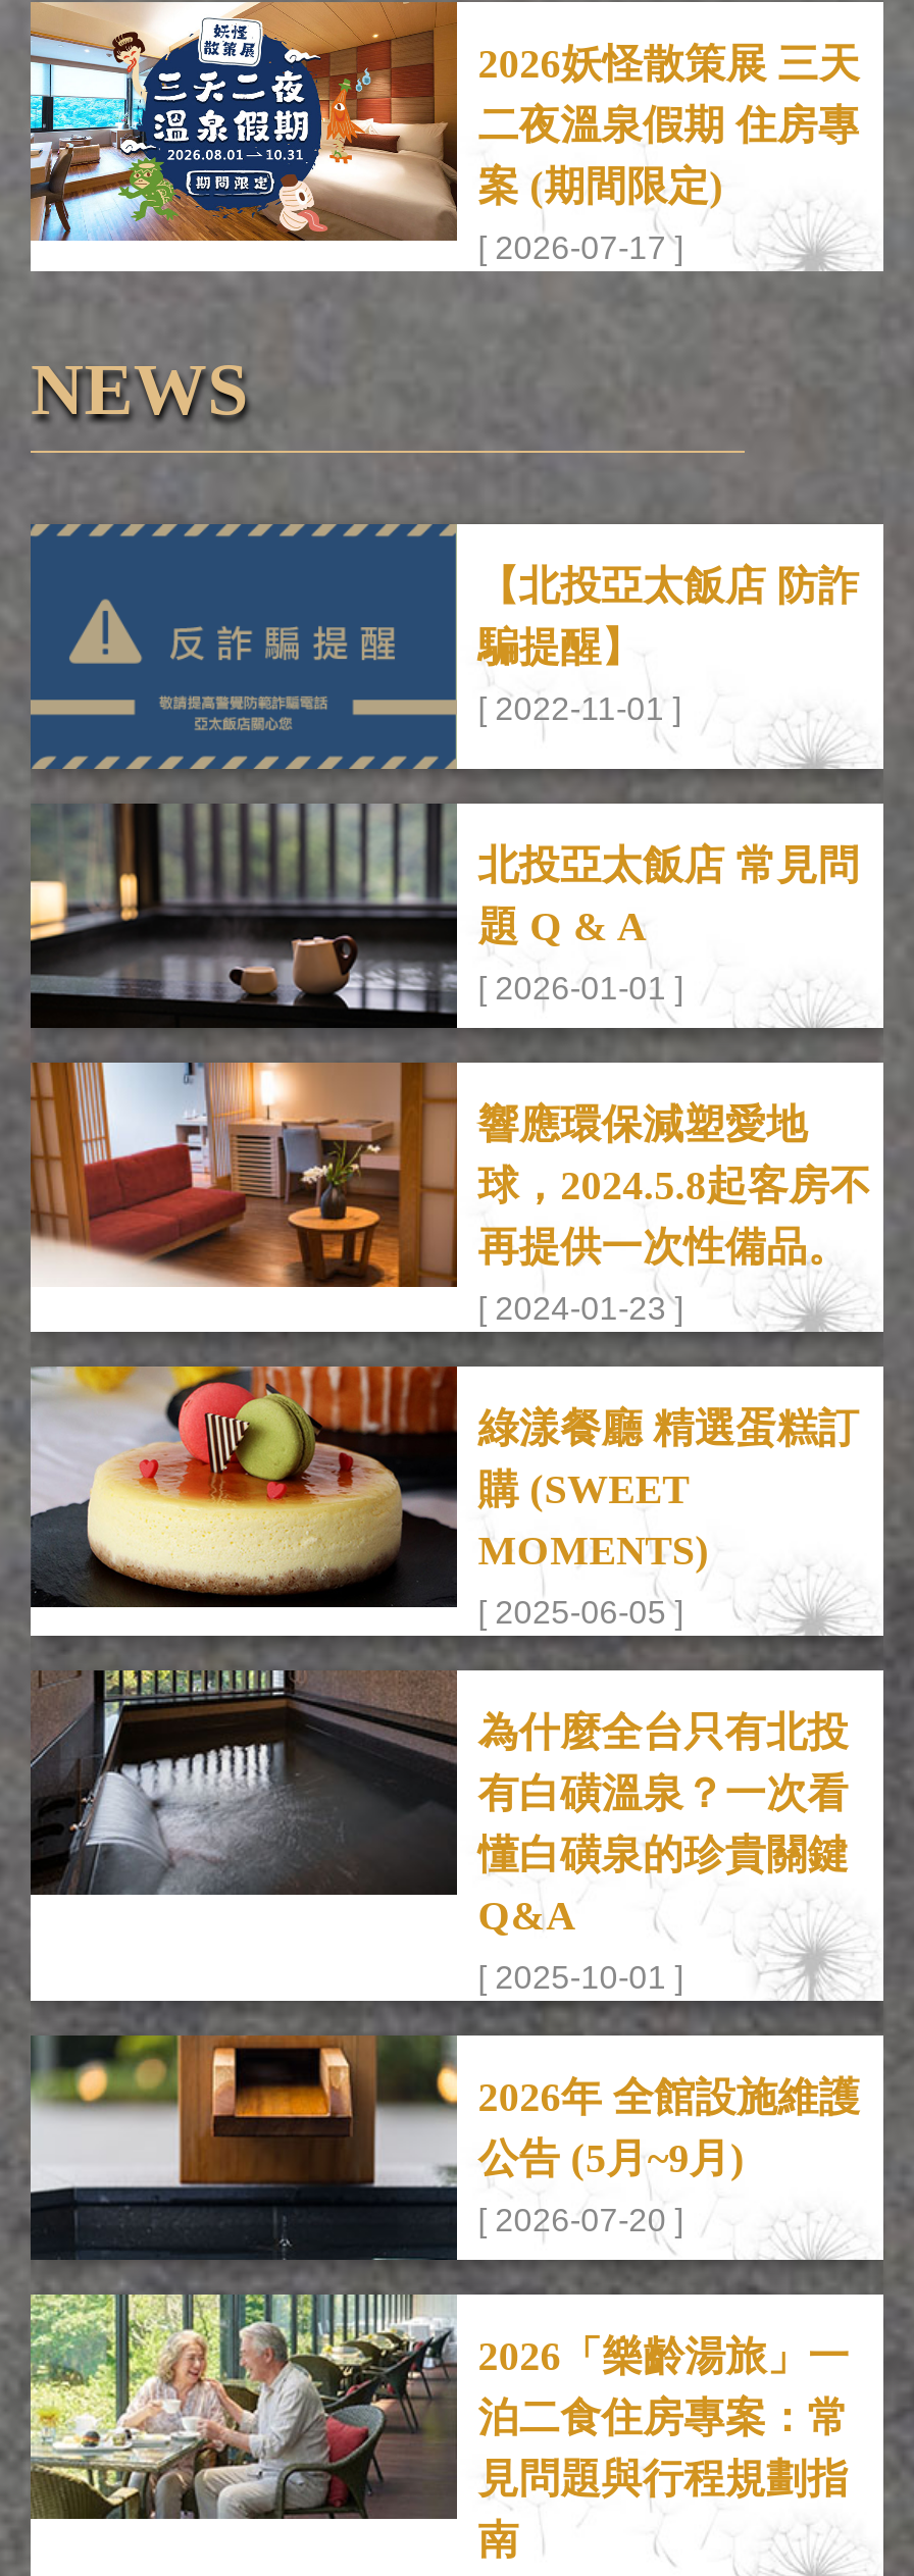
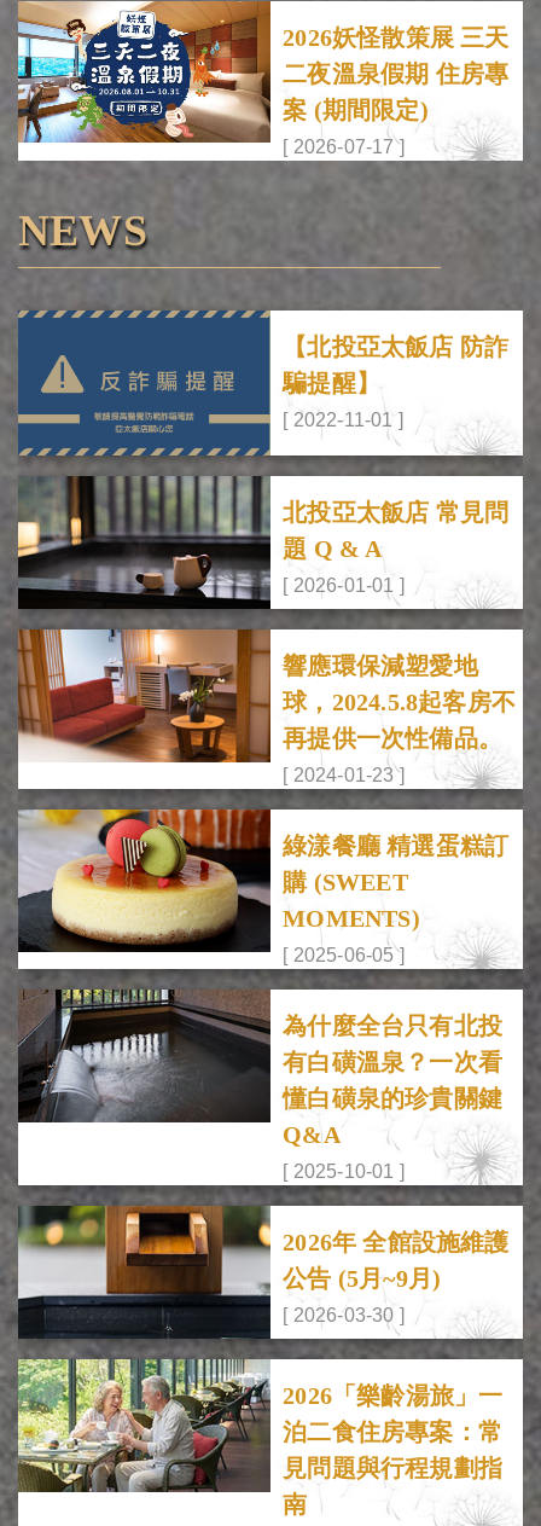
[478,2203,683,2237] [ 2026-07-20 ] -> [283,1305,405,1325] [ 2026-03-30 ]

